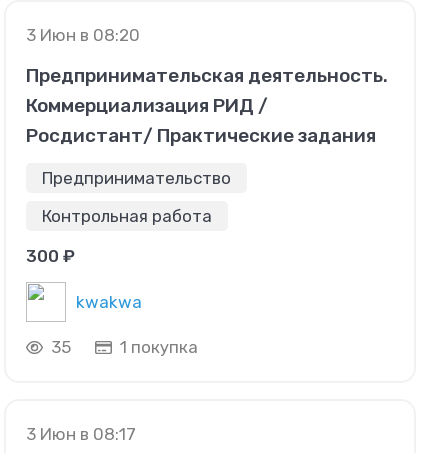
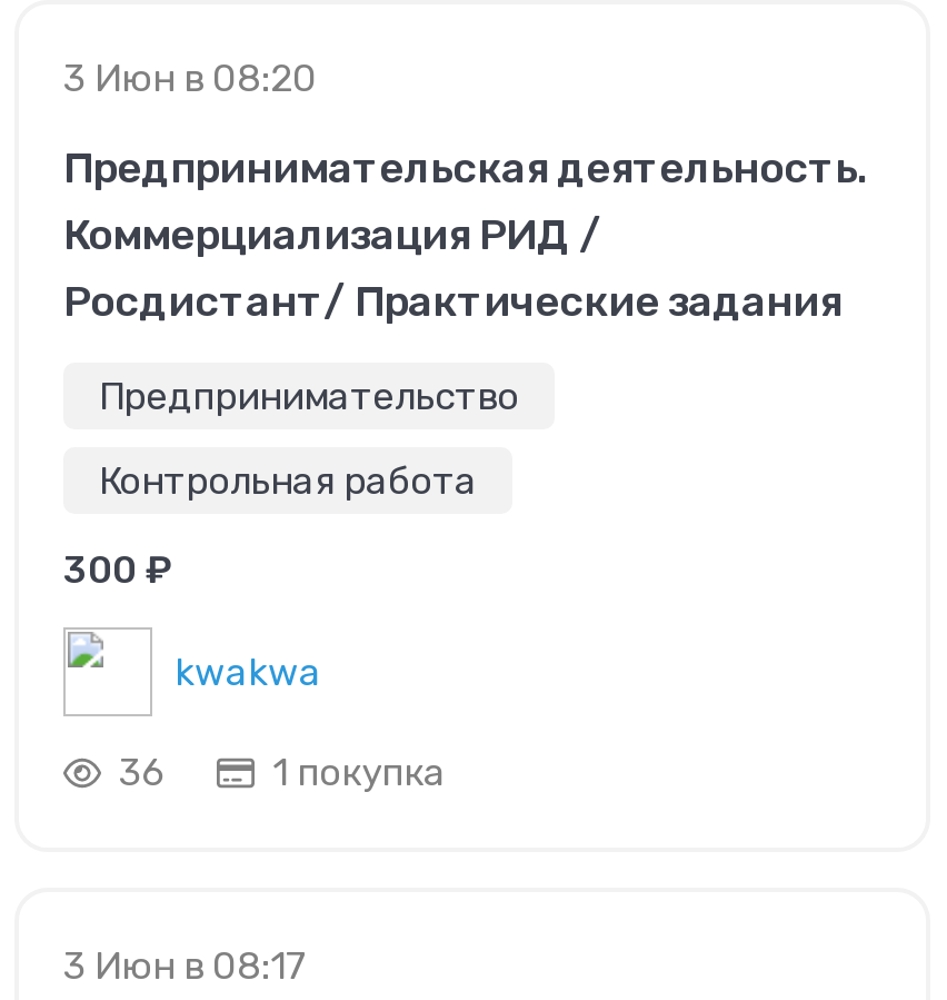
[51,337,71,357] 35 -> [119,750,163,794] 36

